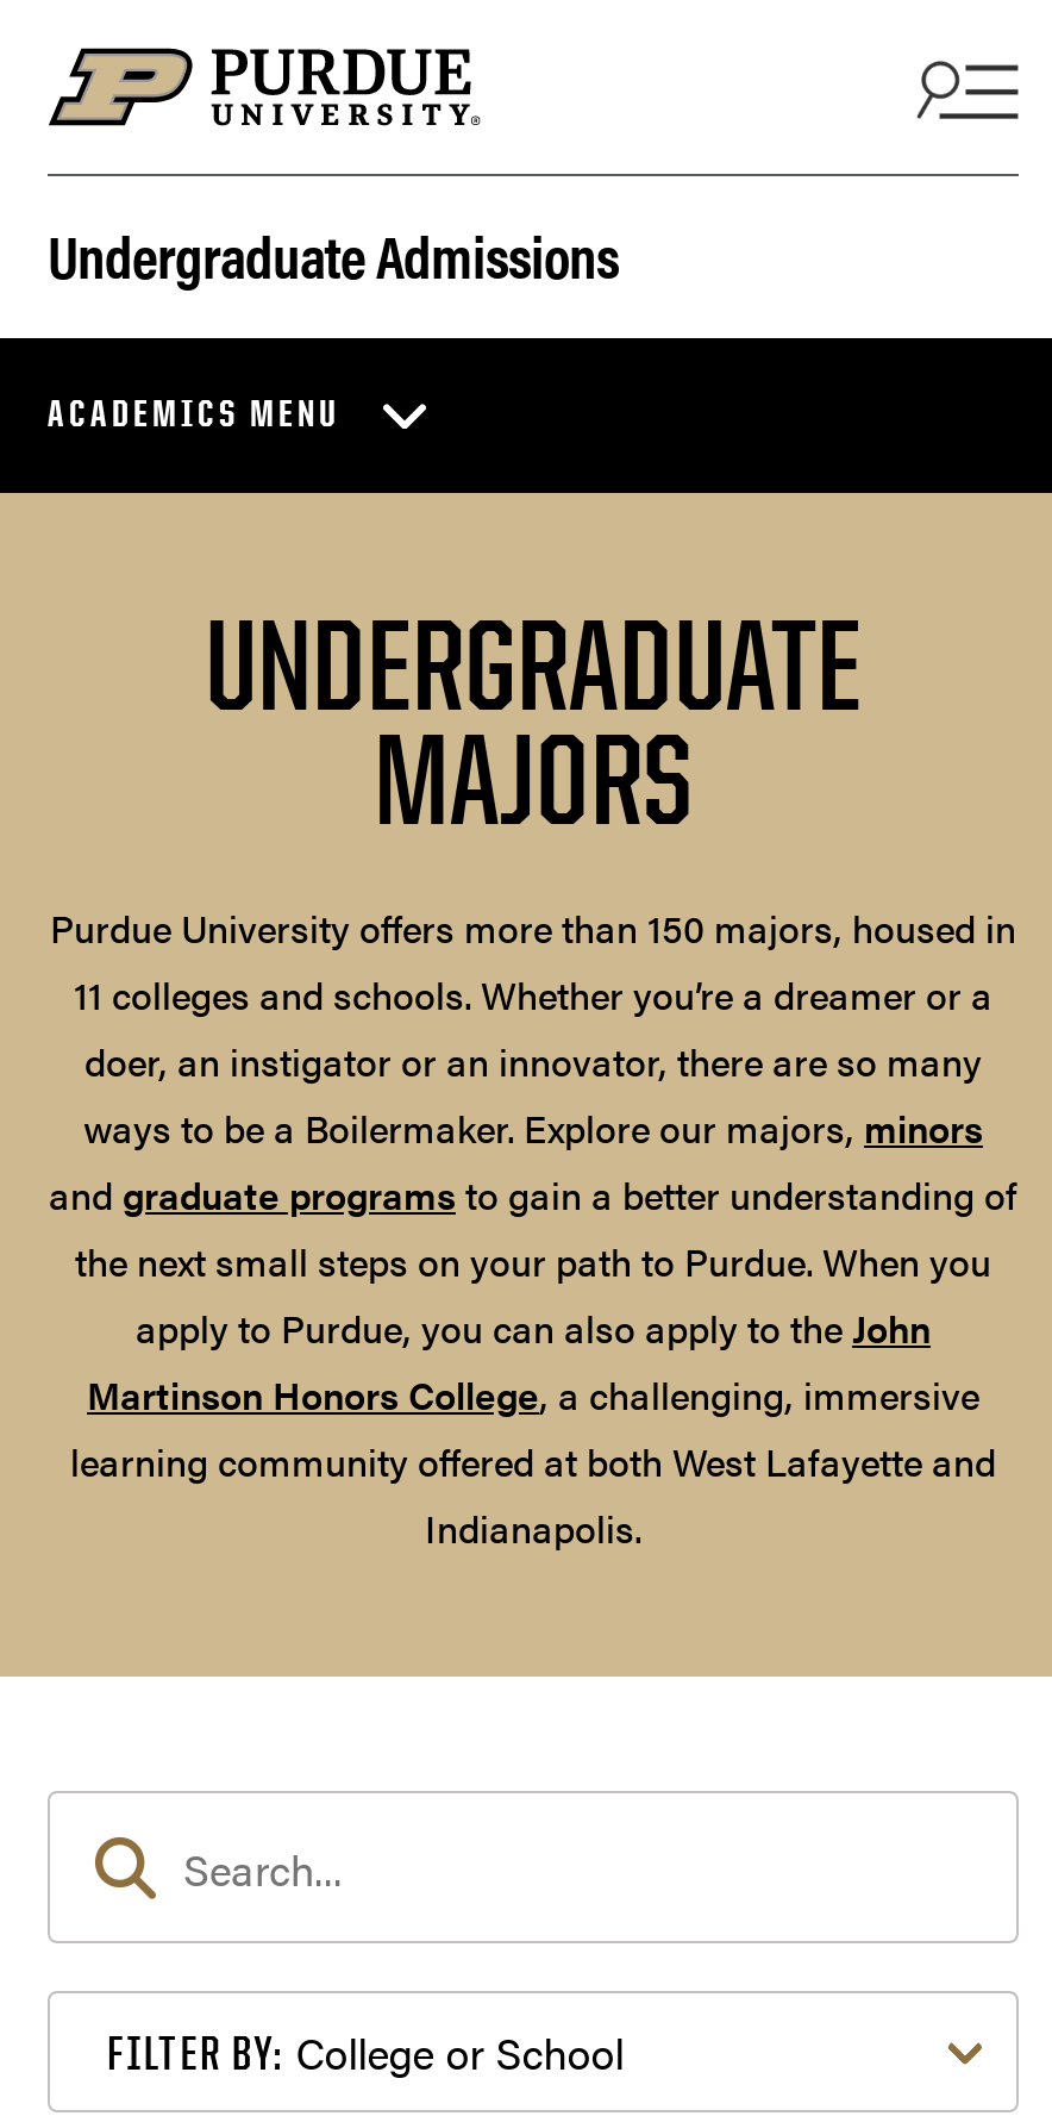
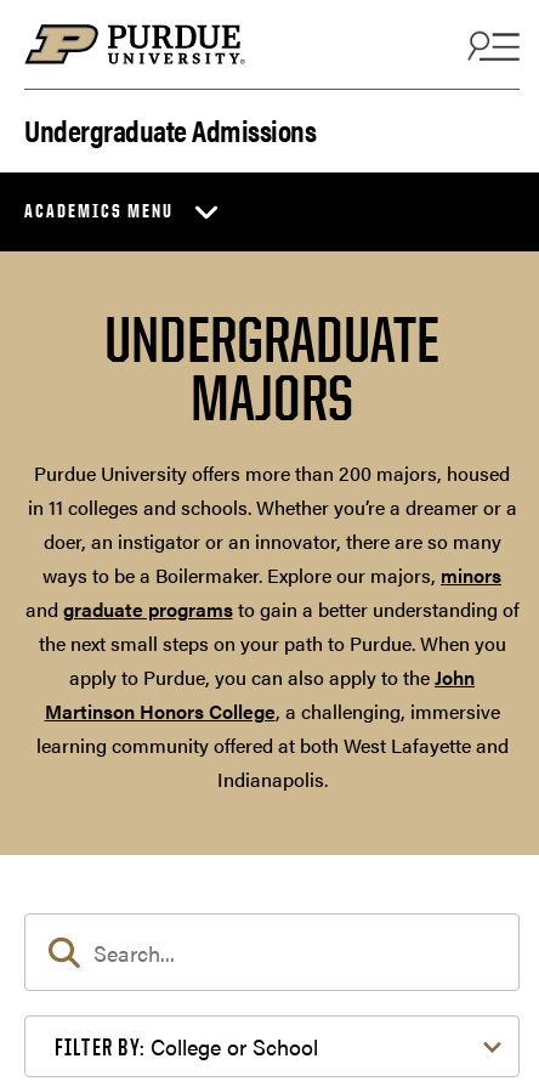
[50,901,1016,1022] Purdue University offers more than 150 majors, housed in | 11 colleges and schools. Whether you’re a dreamer or a -> [27,459,517,521] Purdue University offers more than 200 majors, housed | in 11 colleges and schools. Whether you’re a dreamer or a

